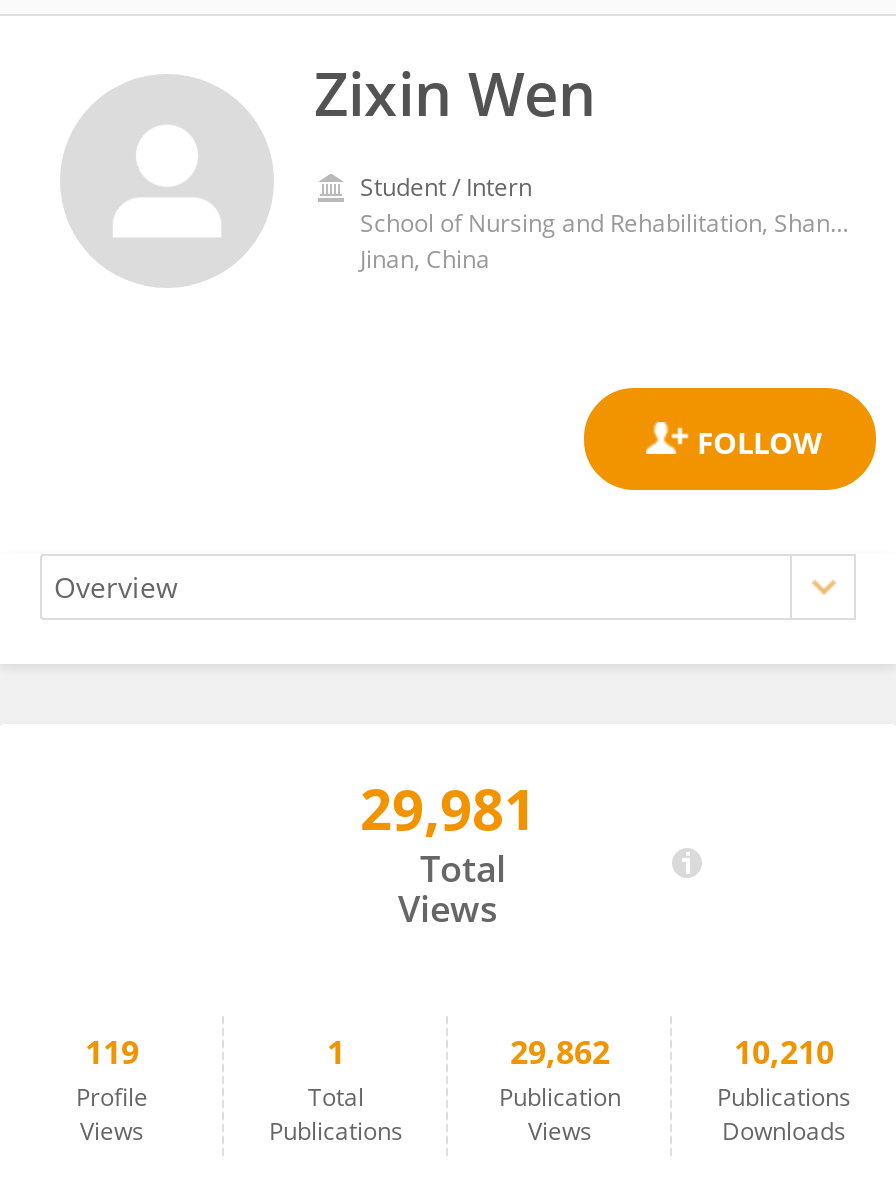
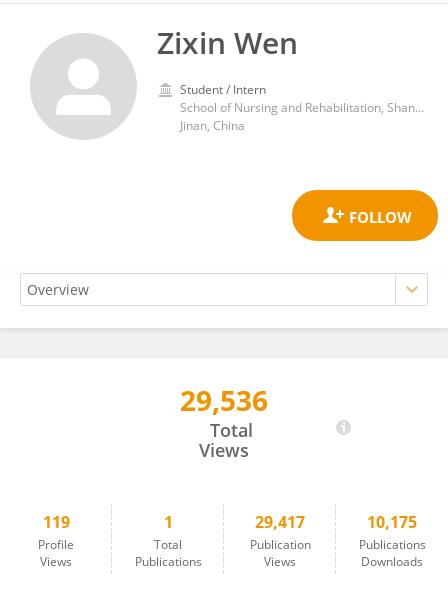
[360,770,536,846] 29,981 -> [180,381,268,419] 29,536
[510,1030,610,1074] 29,862 -> [255,511,305,533] 29,417
[734,1030,834,1074] 10,210 -> [367,511,417,533] 10,175

